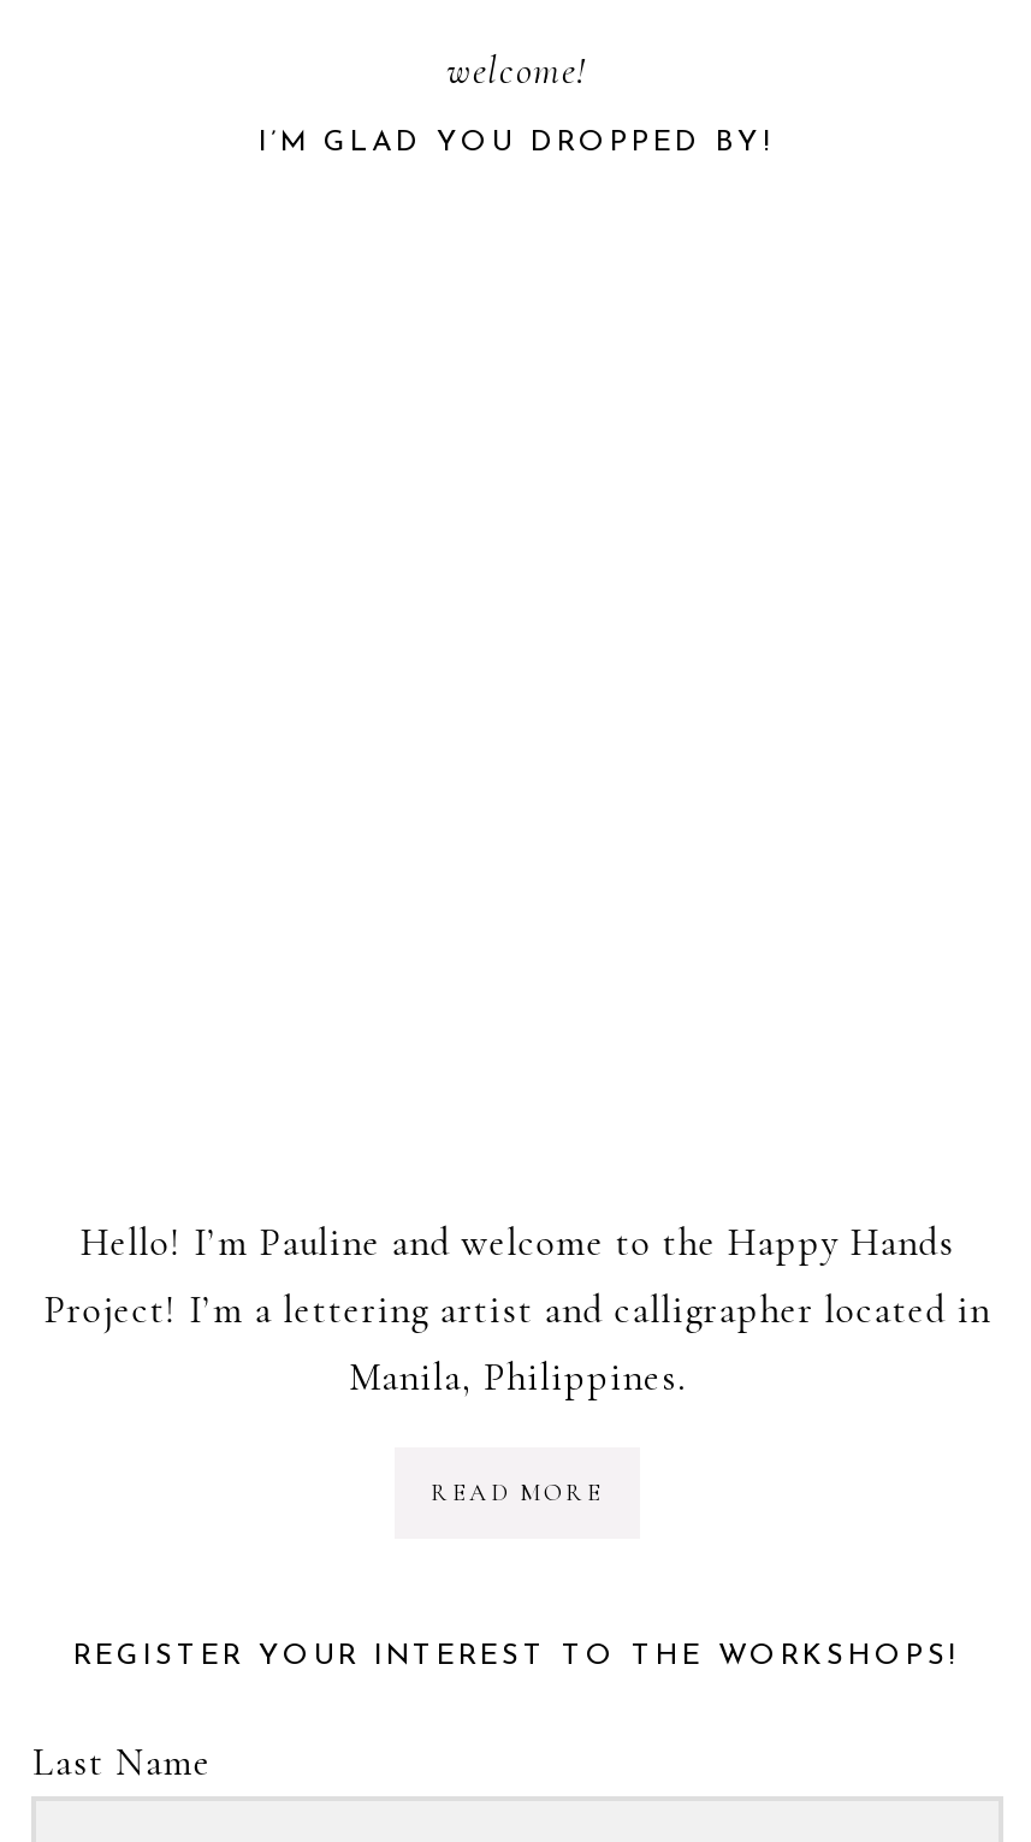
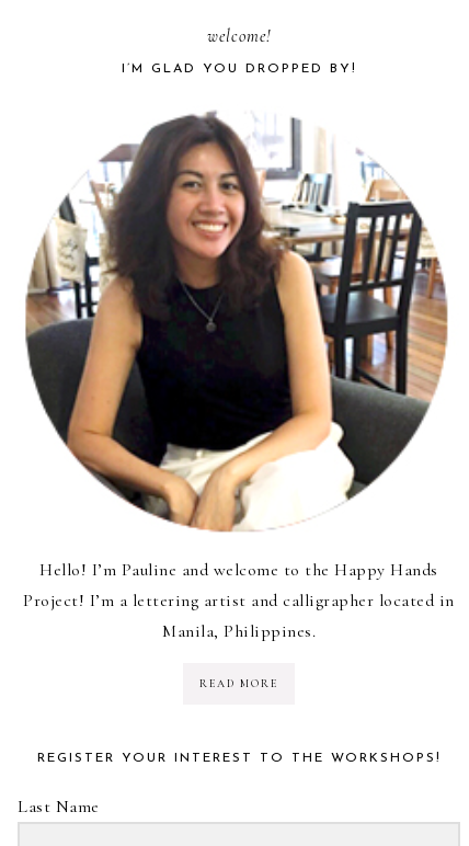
none -> [24,111,448,533] [image]

